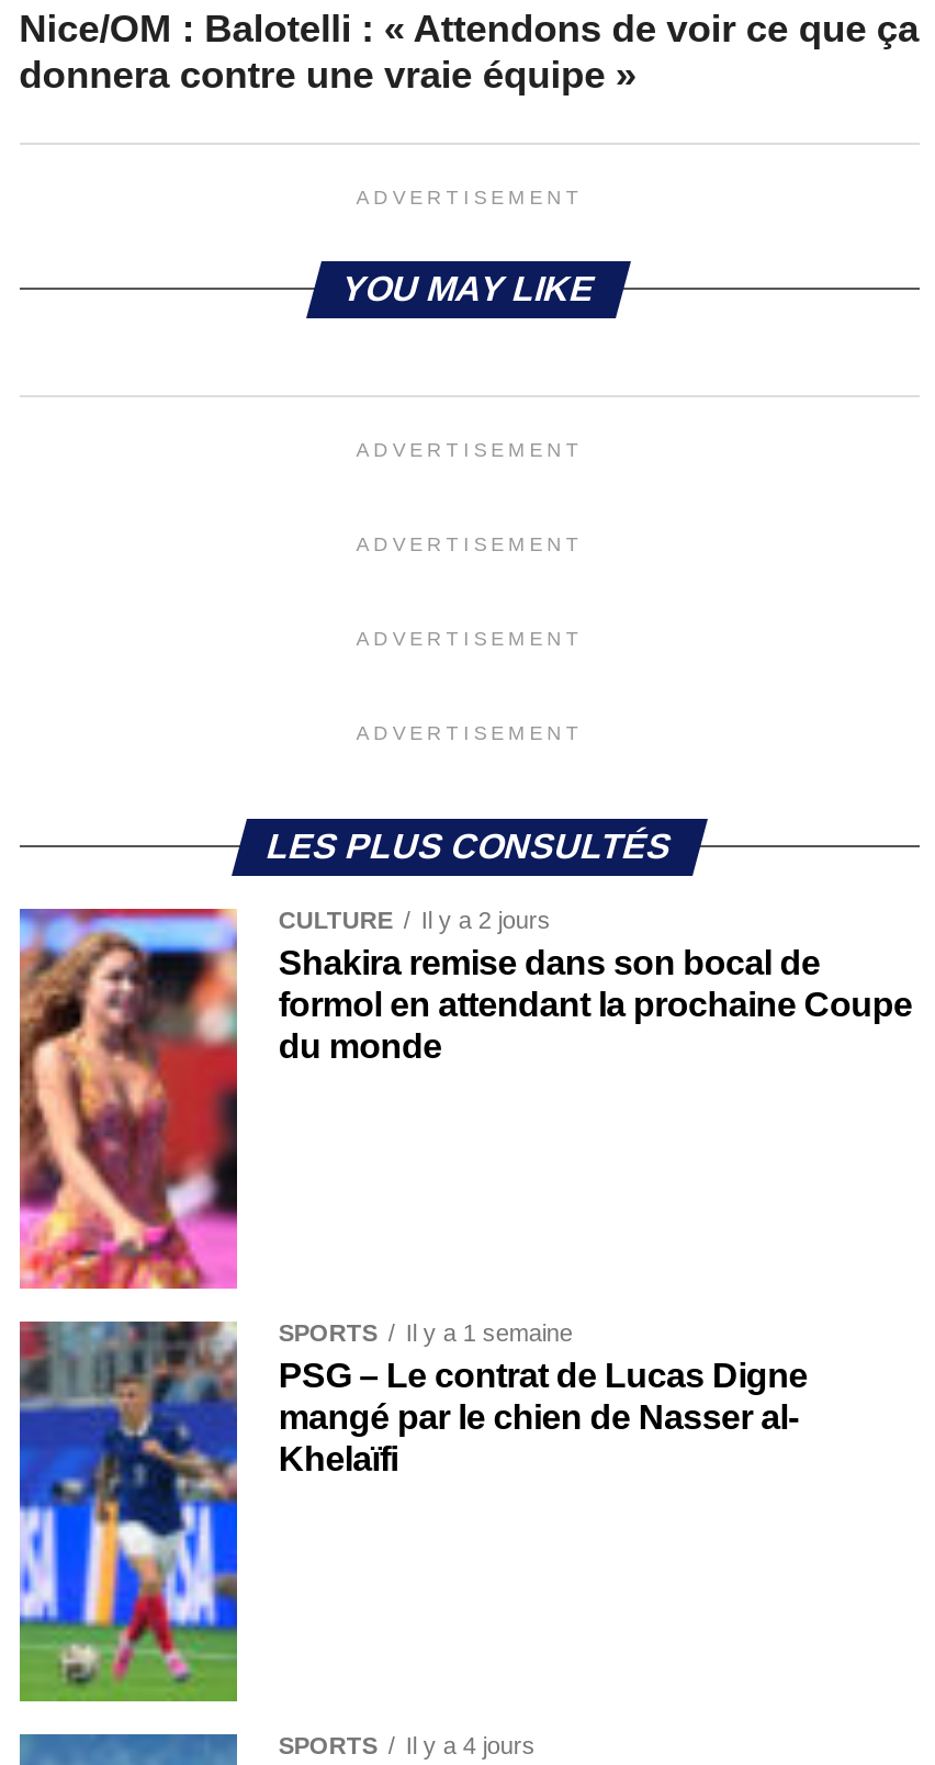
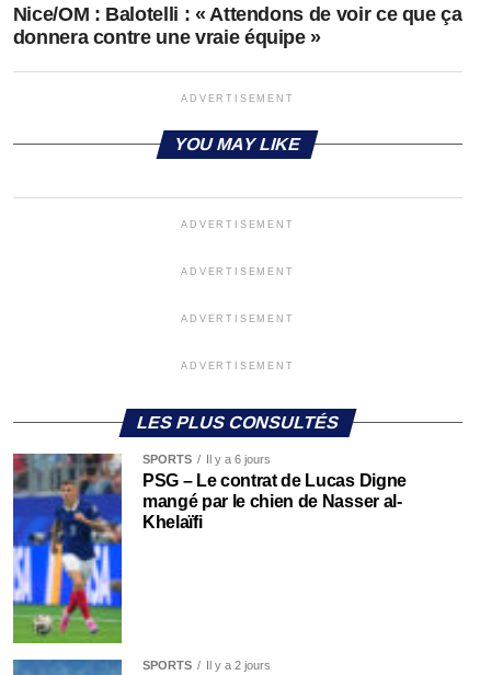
[18,907,912,1291] [image] | CULTURE | Il y a 2 jours | Shakira remise dans son bocal de | formol en attendant la prochaine Coupe | du monde -> none
[279,1320,573,1346] SPORTS Il y a 1 semaine -> [142,453,271,466] SPORTS Il y a 6 jours
[279,1732,535,1759] SPORTS Il y a 4 jours -> [142,659,271,672] SPORTS Il y a 2 jours

